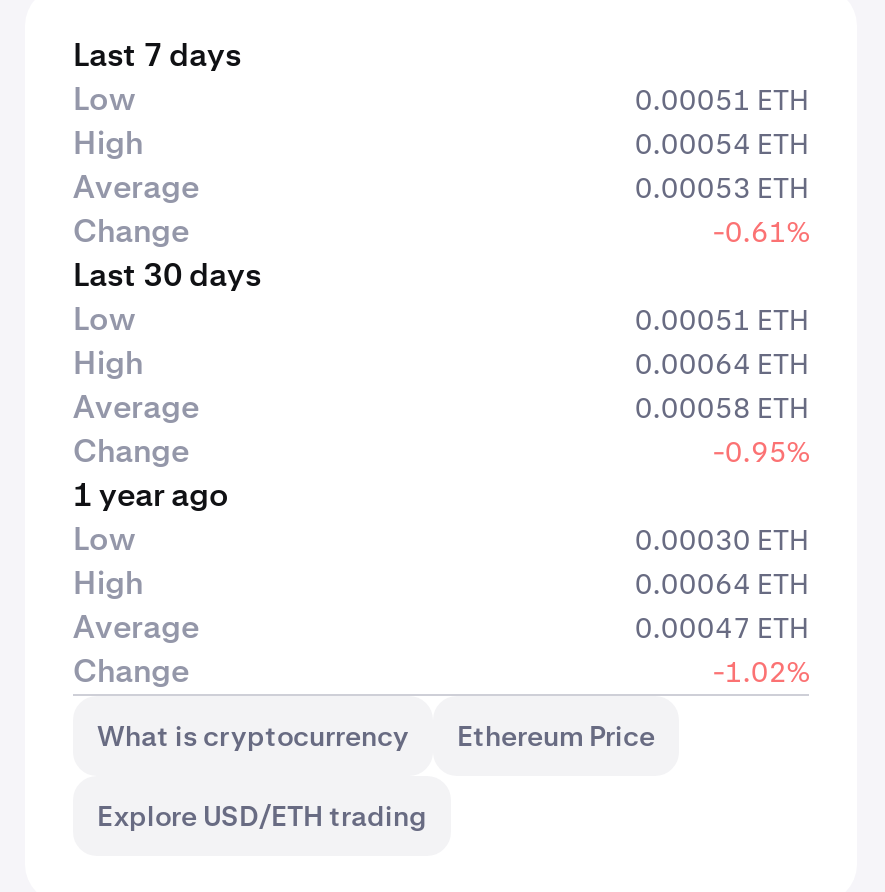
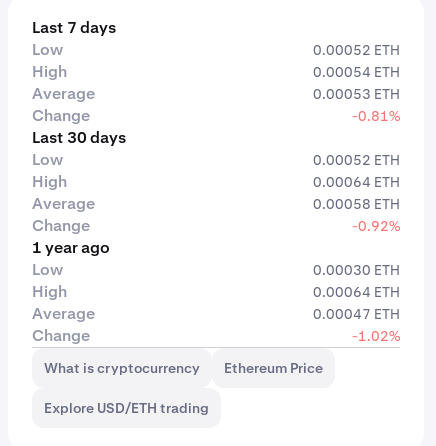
[635,82,809,118] 0.00051 ETH -> [313,41,400,59] 0.00052 ETH
[713,214,809,250] -0.61% -> [352,107,400,125] -0.81%
[635,302,809,338] 0.00051 ETH -> [313,151,400,169] 0.00052 ETH
[713,434,809,470] -0.95% -> [352,217,400,235] -0.92%

